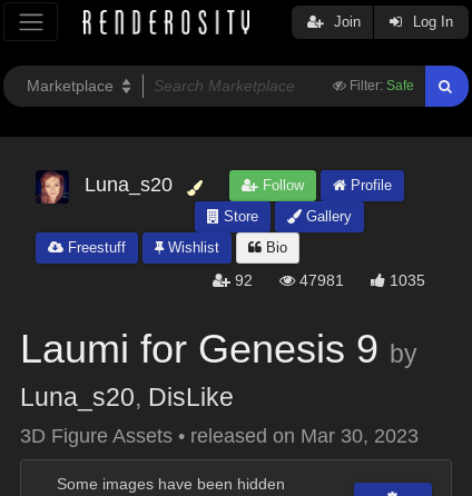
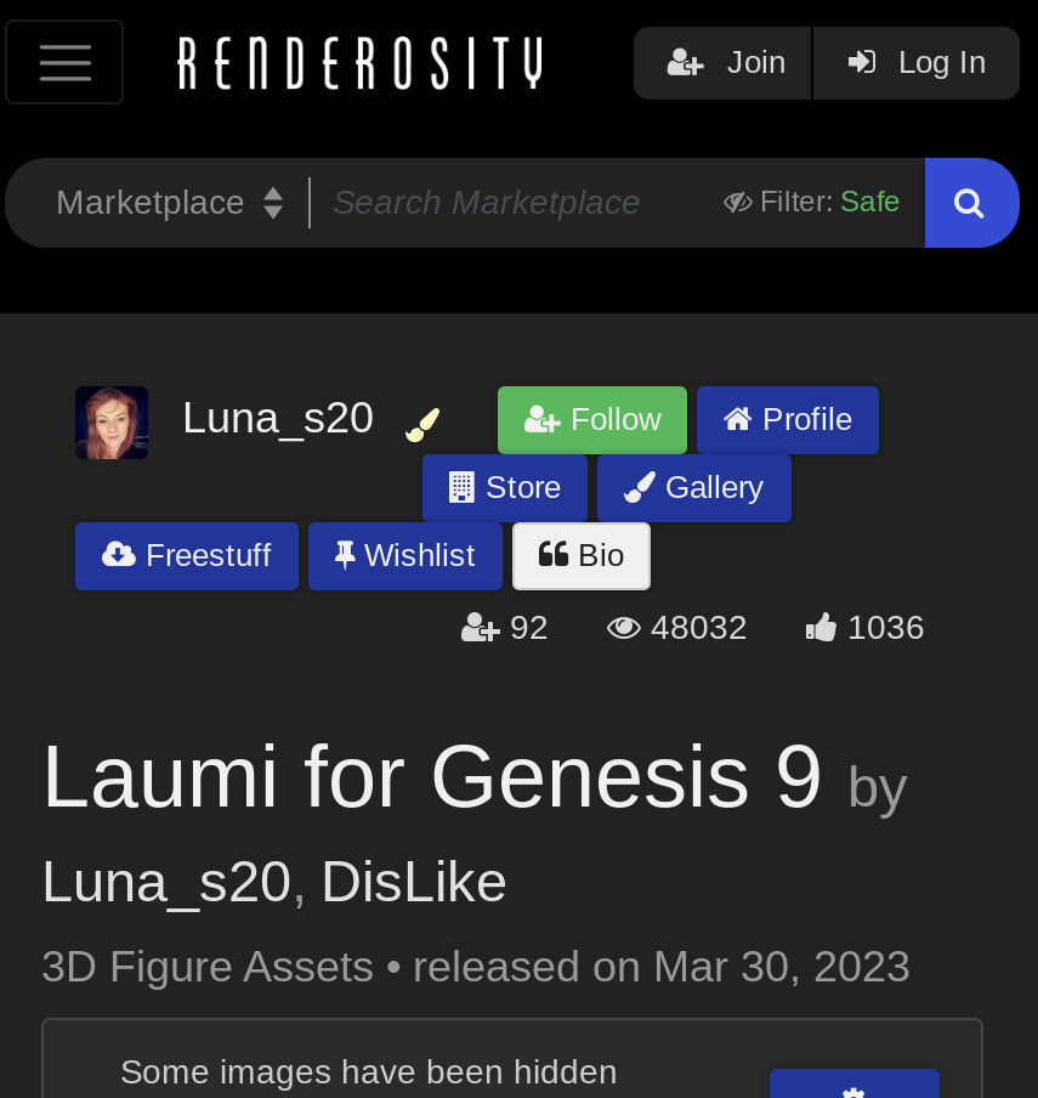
[295,272,344,289] 47981 -> [641,608,748,647] 48032
[385,272,425,289] 1035 -> [838,608,925,647] 1036

